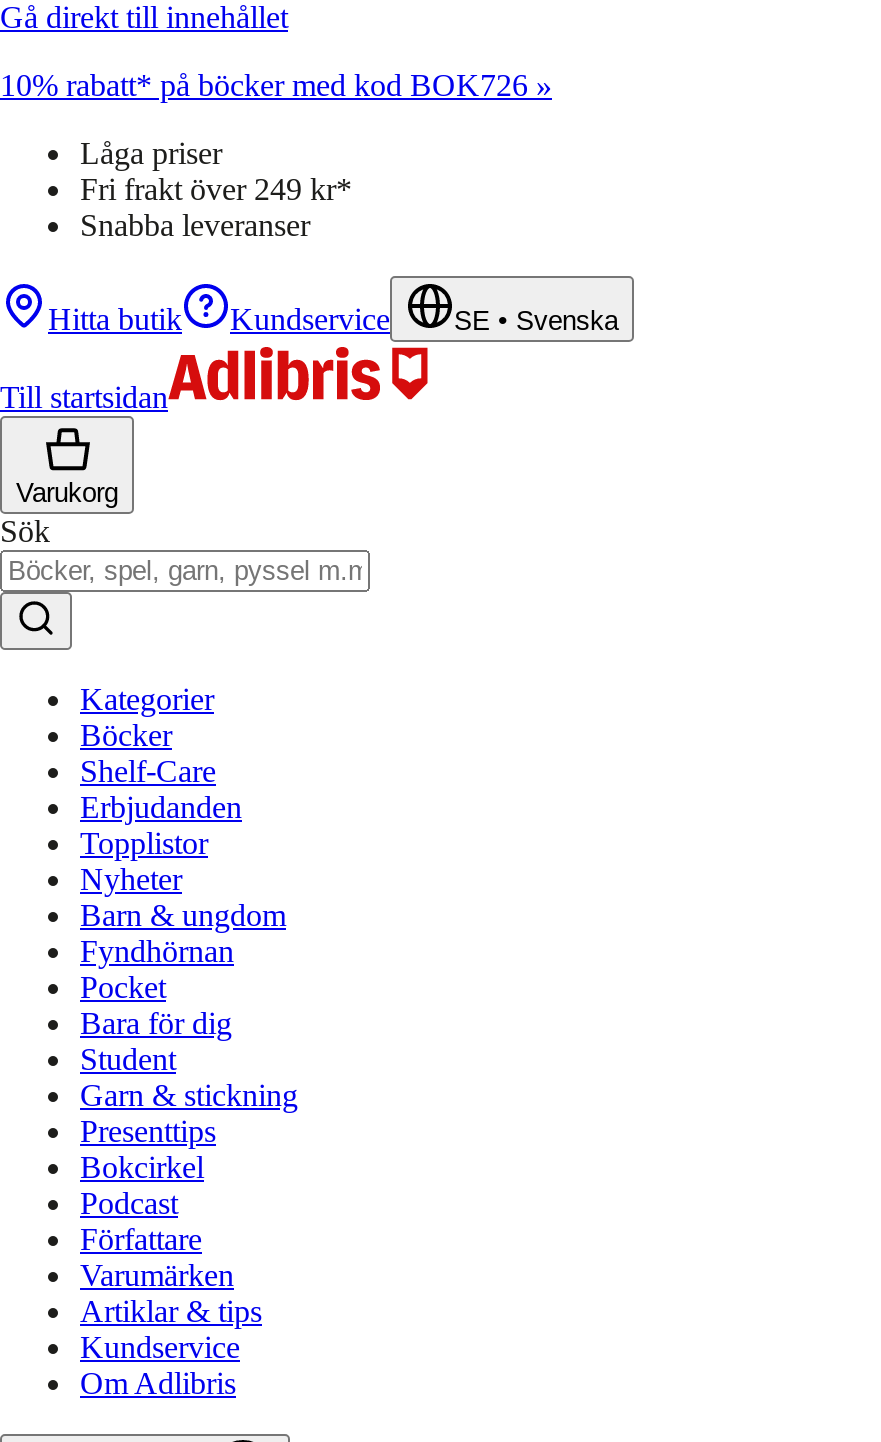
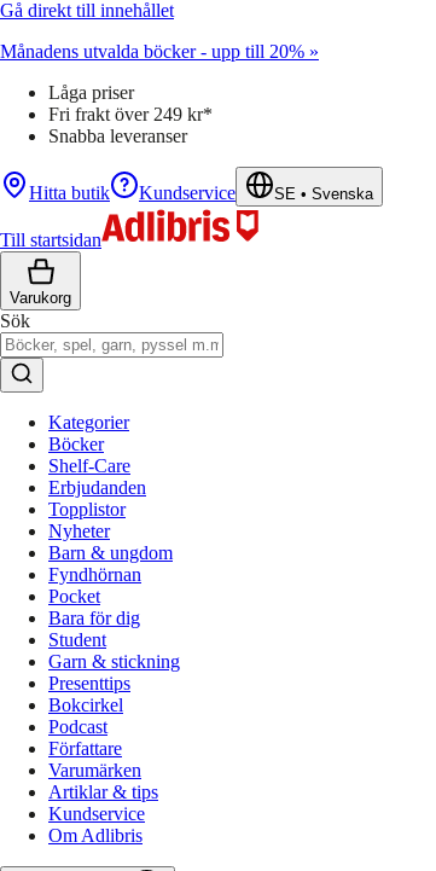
[0,68,552,102] 10% rabatt* på böcker med kod BOK726 » -> [0,41,319,62] Månadens utvalda böcker - upp till 20% »

